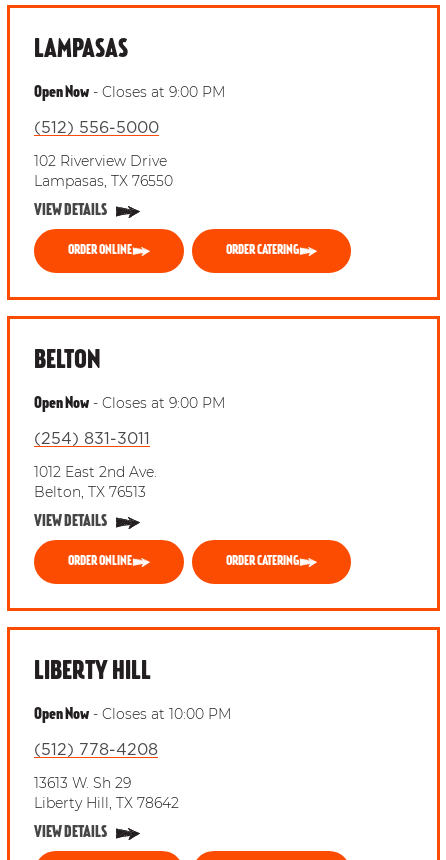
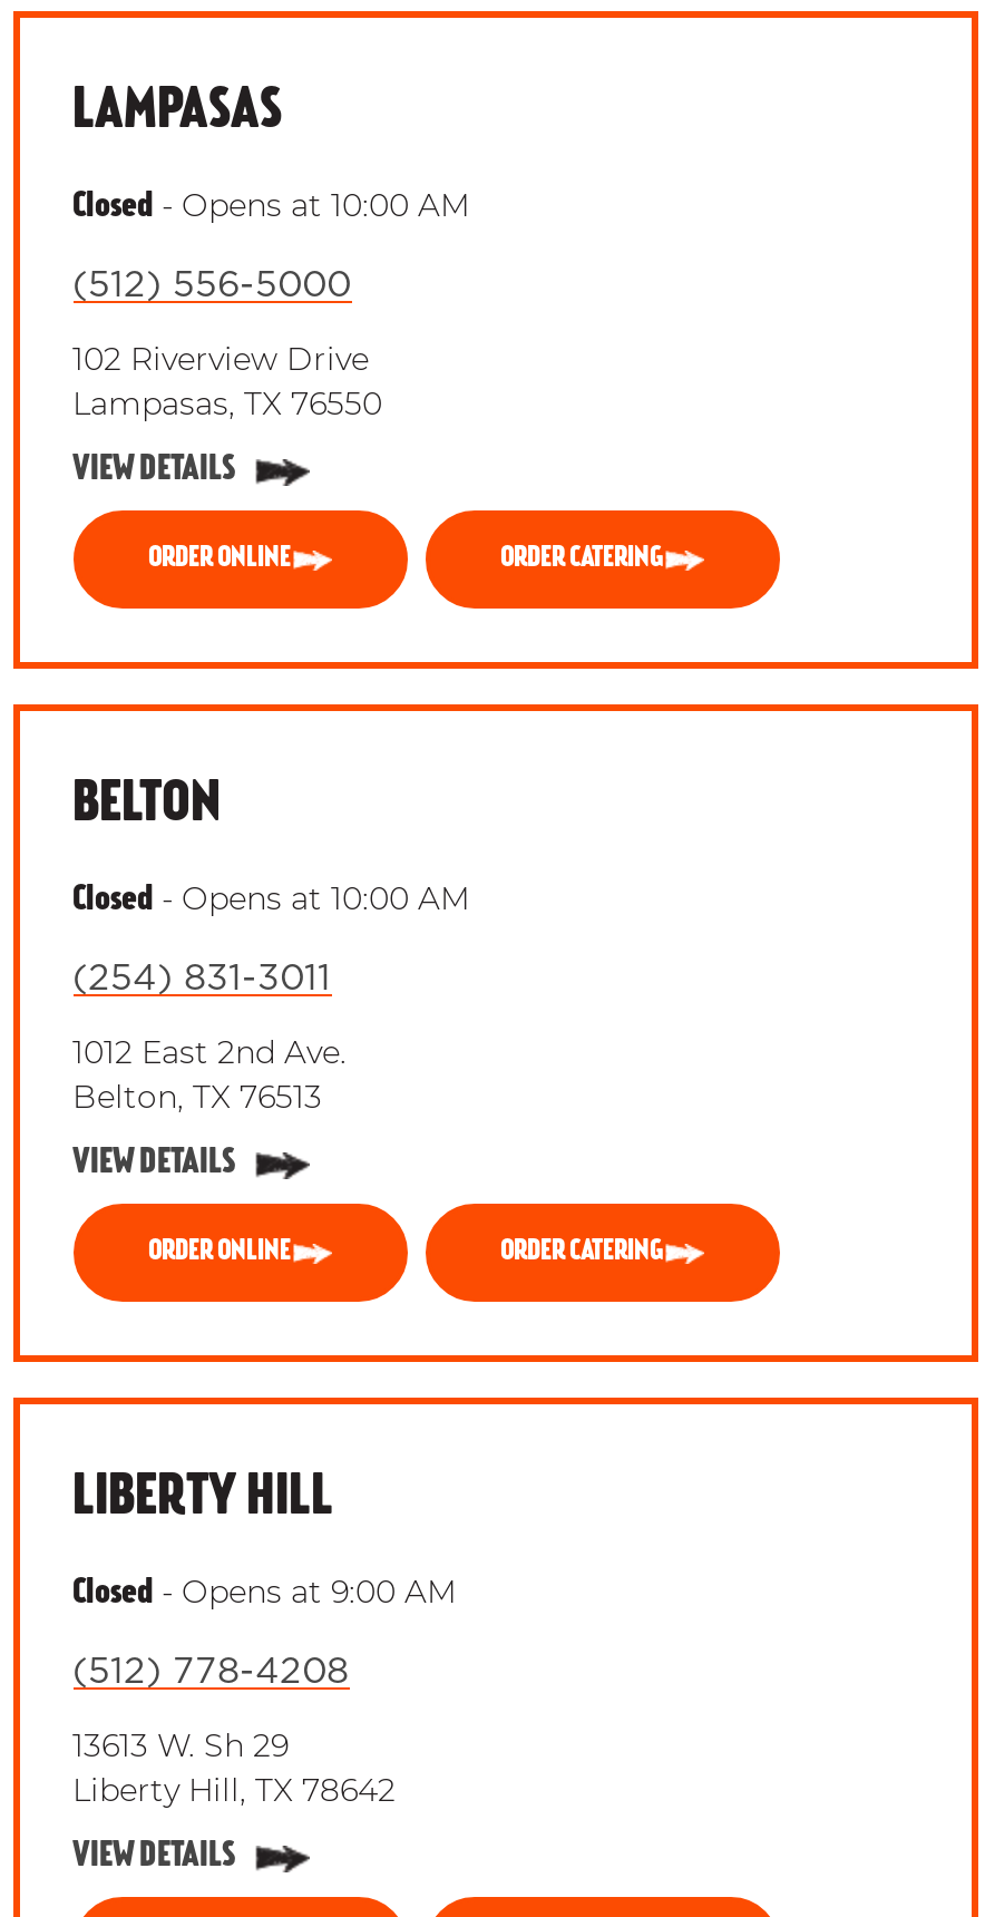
[33,83,224,101] Open Now - Closes at 9:00 PM -> [72,185,469,225] Closed - Opens at 10:00 AM
[33,394,224,412] Open Now - Closes at 9:00 PM -> [72,878,469,918] Closed - Opens at 10:00 AM
[33,705,230,723] Open Now - Closes at 10:00 PM -> [72,1571,456,1612] Closed - Opens at 9:00 AM

